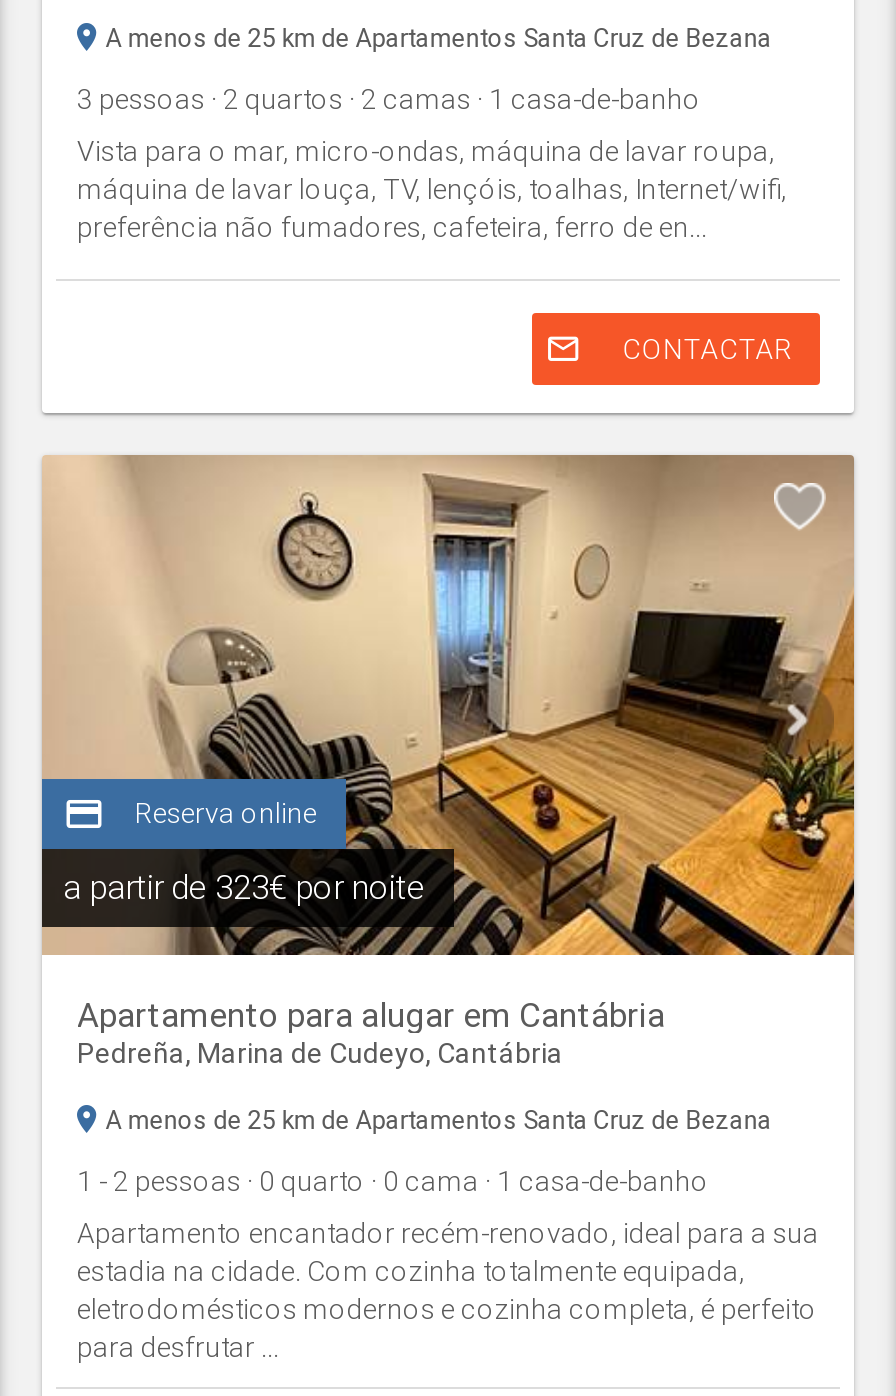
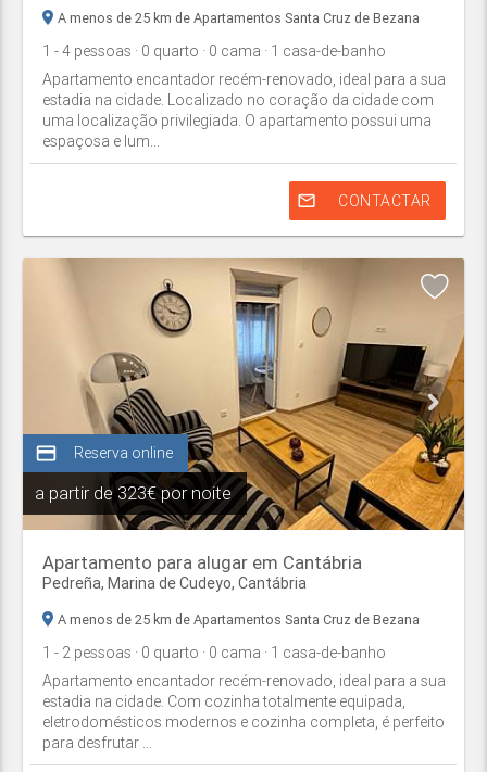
[77,81,787,245] 3 pessoas · 2 quartos · 2 camas · 1 casa-de-banho | Vista para o mar, micro-ondas, máquina de lavar roupa, | máquina de lavar louça, TV, lençóis, toalhas, Internet/wifi, | preferência não fumadores, cafeteira, ferro de en... -> [42,41,445,151] 1 - 4 pessoas · 0 quarto · 0 cama · 1 casa-de-banho | Apartamento encantador recém-renovado, ideal para a sua | estadia na cidade. Localizado no coração da cidade com | uma localização privilegiada. O apartamento possui uma | espaçosa e lum...

